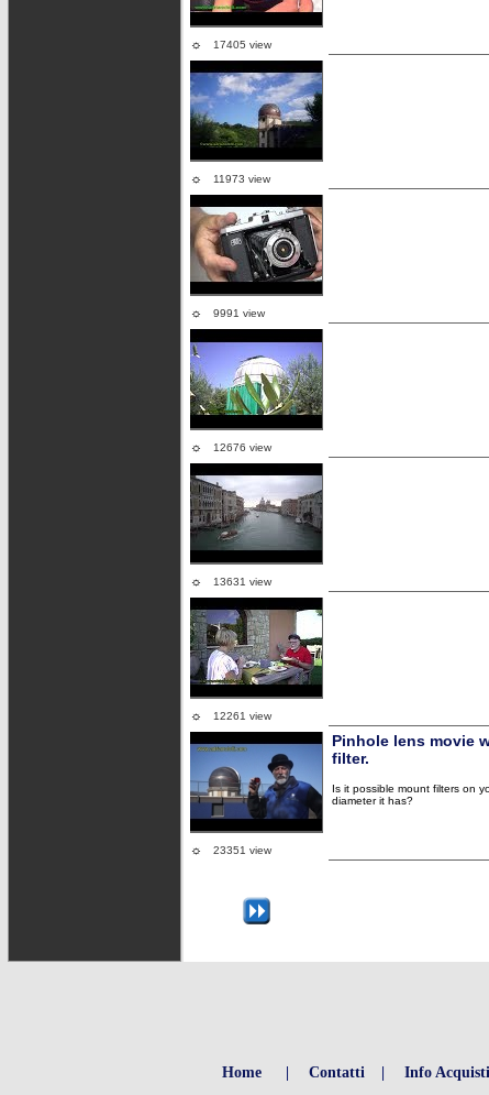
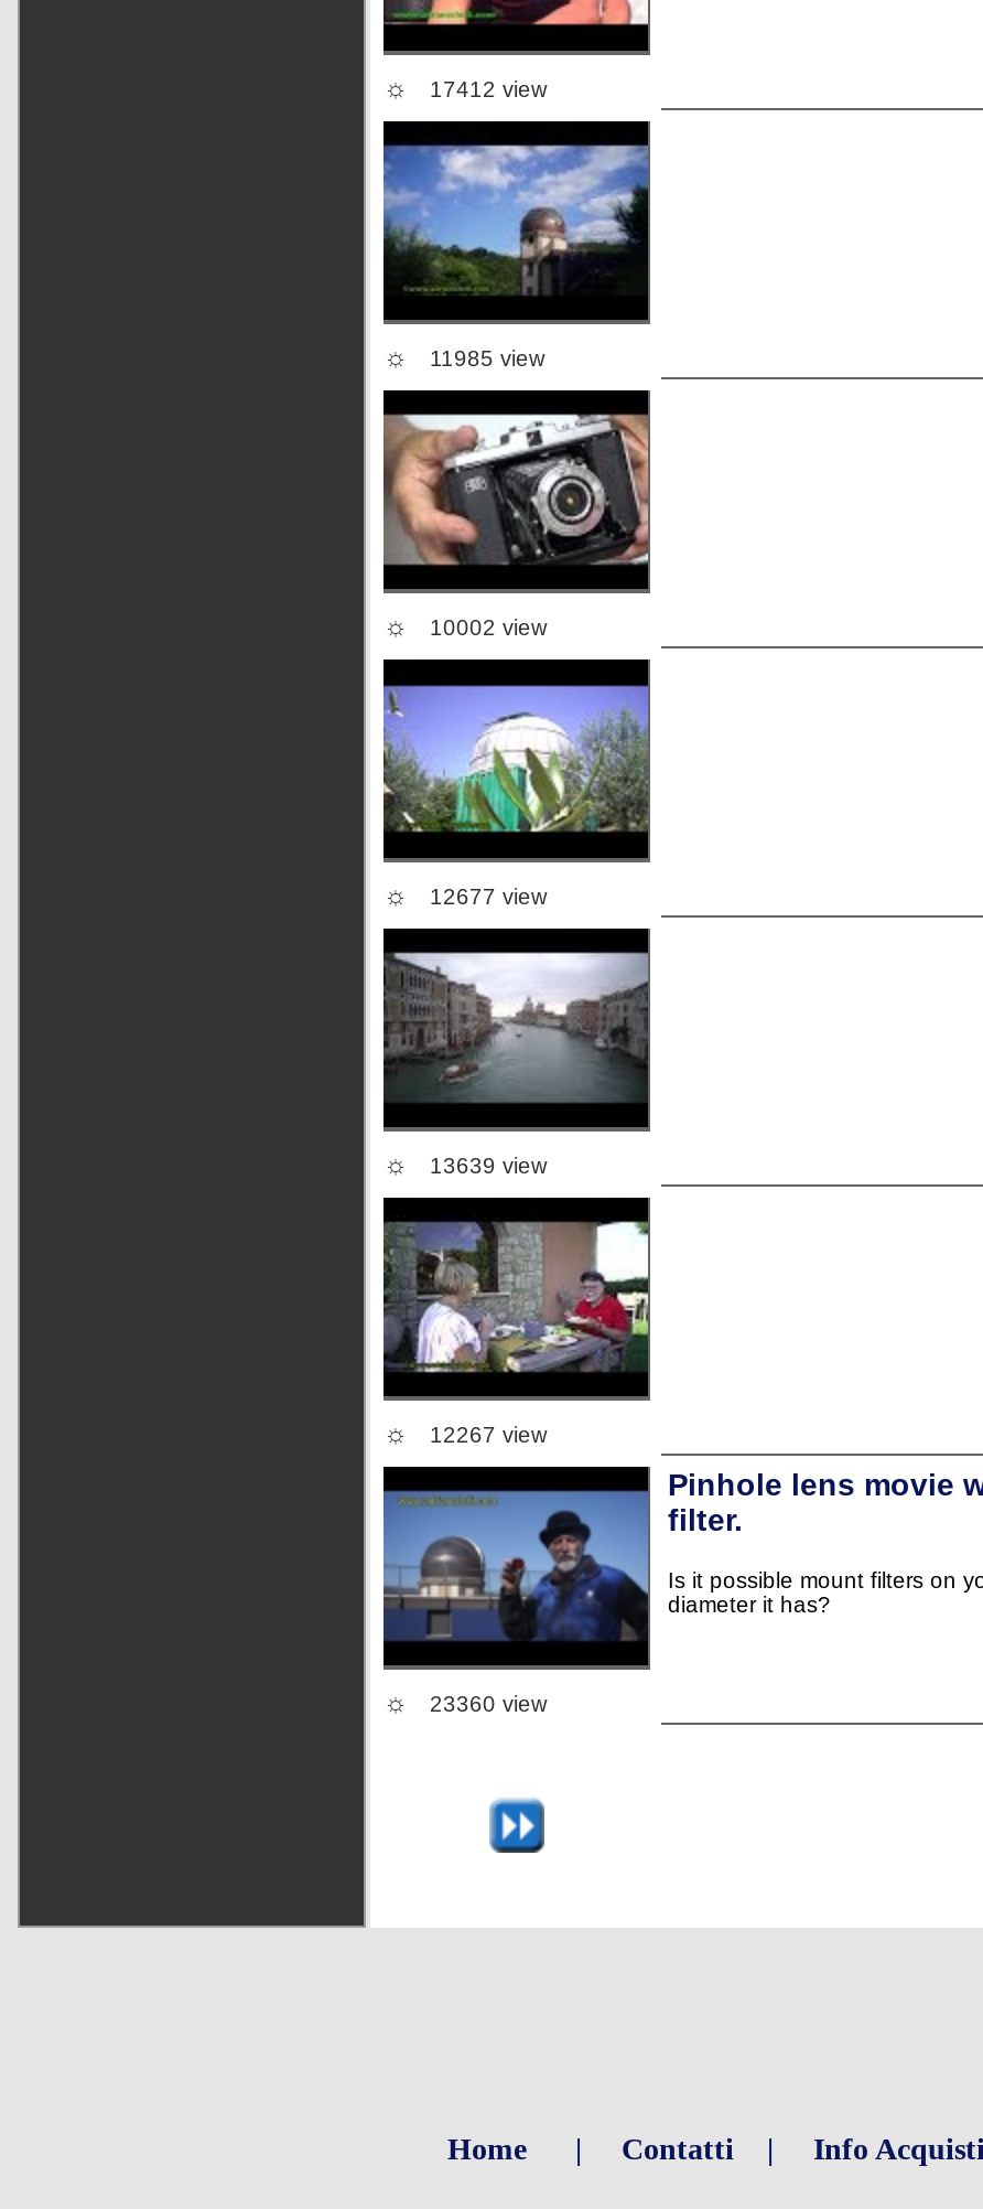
[213,39,271,51] 17405 view -> [430,77,547,101] 17412 view
[213,173,270,185] 11973 view -> [430,346,544,371] 11985 view
[213,307,265,319] 9991 view -> [430,615,547,640] 10002 view
[213,441,271,453] 12676 view -> [430,884,547,909] 12677 view
[213,576,271,588] 13631 view -> [430,1154,547,1178] 13639 view
[213,710,271,722] 12261 view -> [430,1423,547,1447] 12267 view
[213,844,271,856] 23351 view -> [430,1692,547,1716] 23360 view

